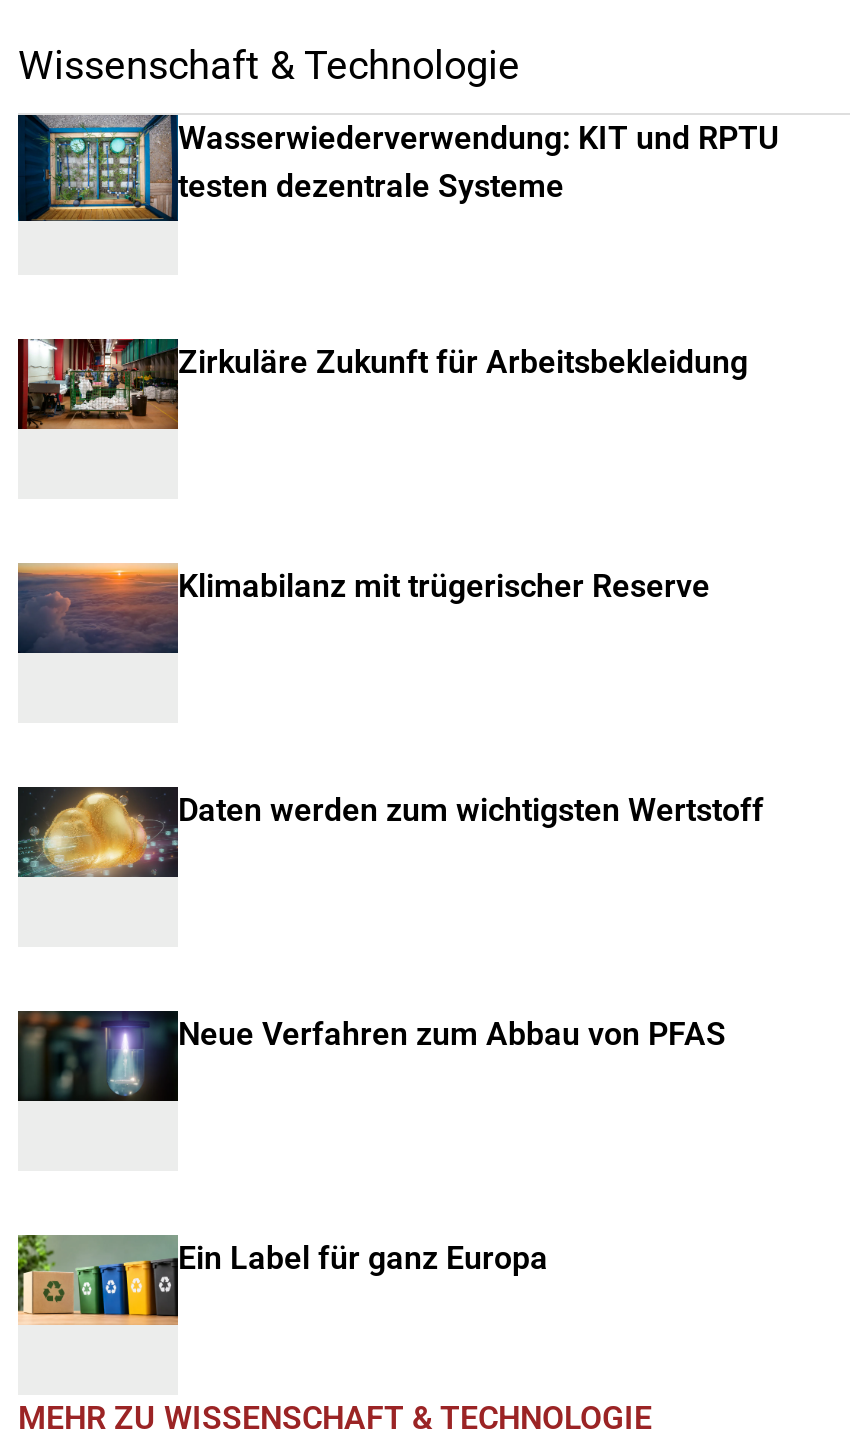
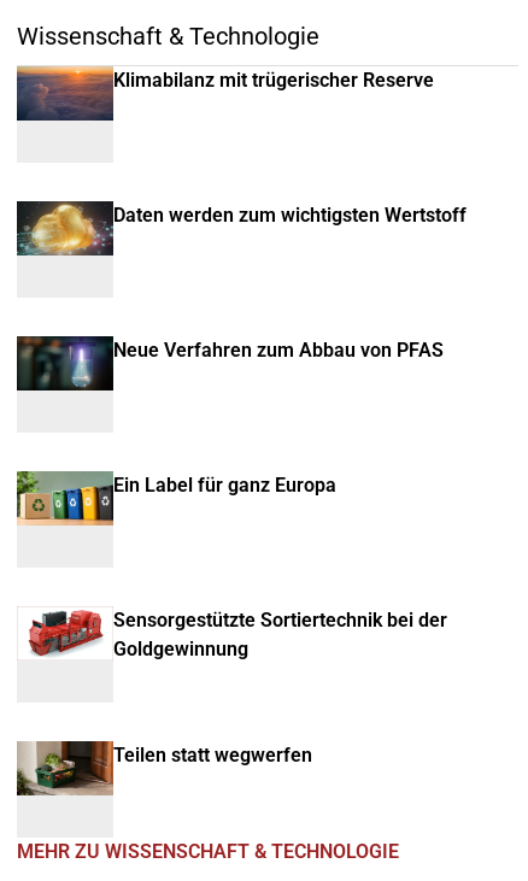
[16,113,780,223] [image] | Wasserwiederverwendung: KIT und RPTU | testen dezentrale Systeme -> none
[18,337,748,431] [image] | Zirkuläre Zukunft für Arbeitsbekleidung -> none
moved [16,563,764,1277] -> [16,66,467,497]: [image] | Klimabilanz mit trügerischer Reserve | Daten werden zum wichtigsten Wertstoff | Neue Verfahren zum Abbau von PFAS | Ein Label für ganz Europa
moved [14,1233,176,1327] -> [14,470,112,527]: [image]
none -> [16,740,312,797] [image] | Teilen statt wegwerfen
none -> [28,609,447,660] [image] | Sensorgestützte Sortiertechnik bei der | Goldgewinnung

